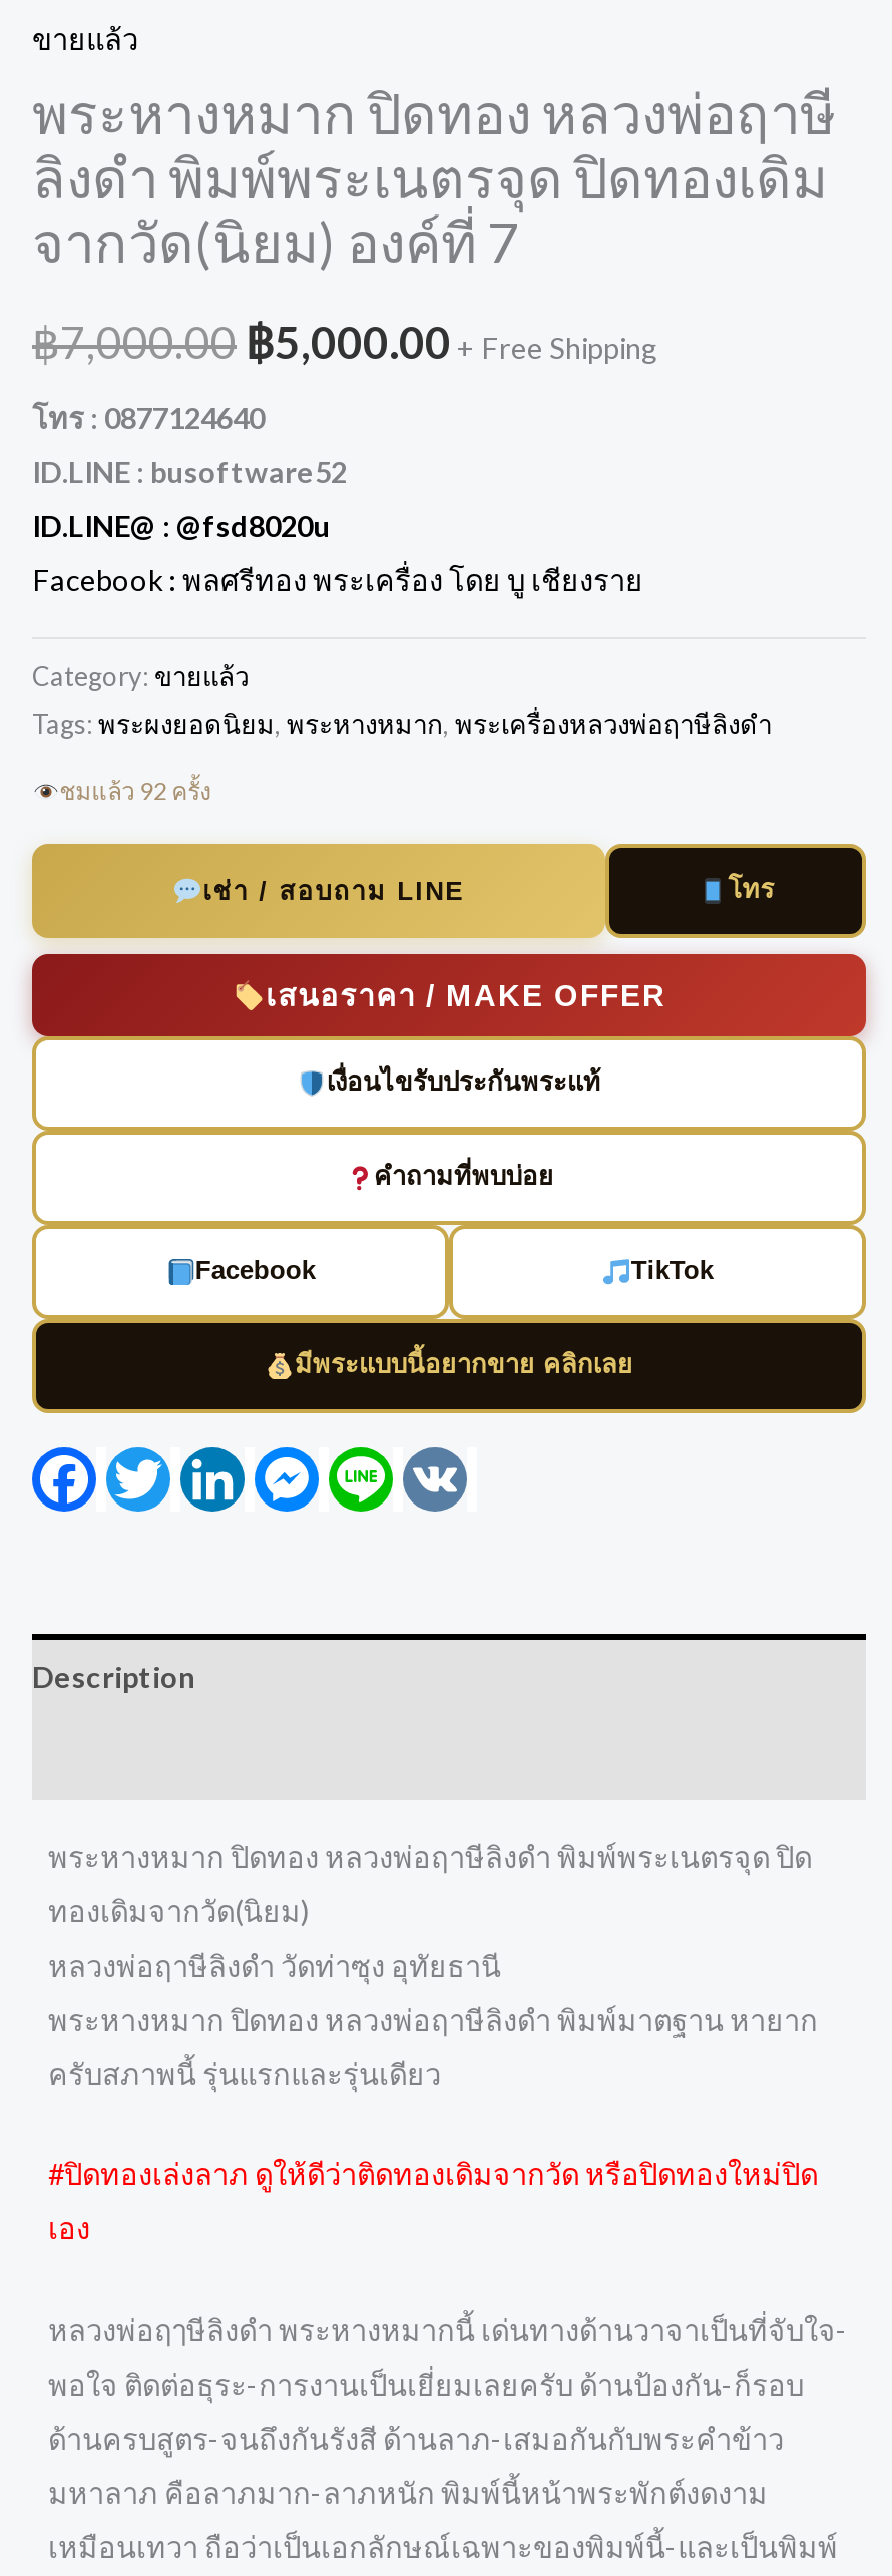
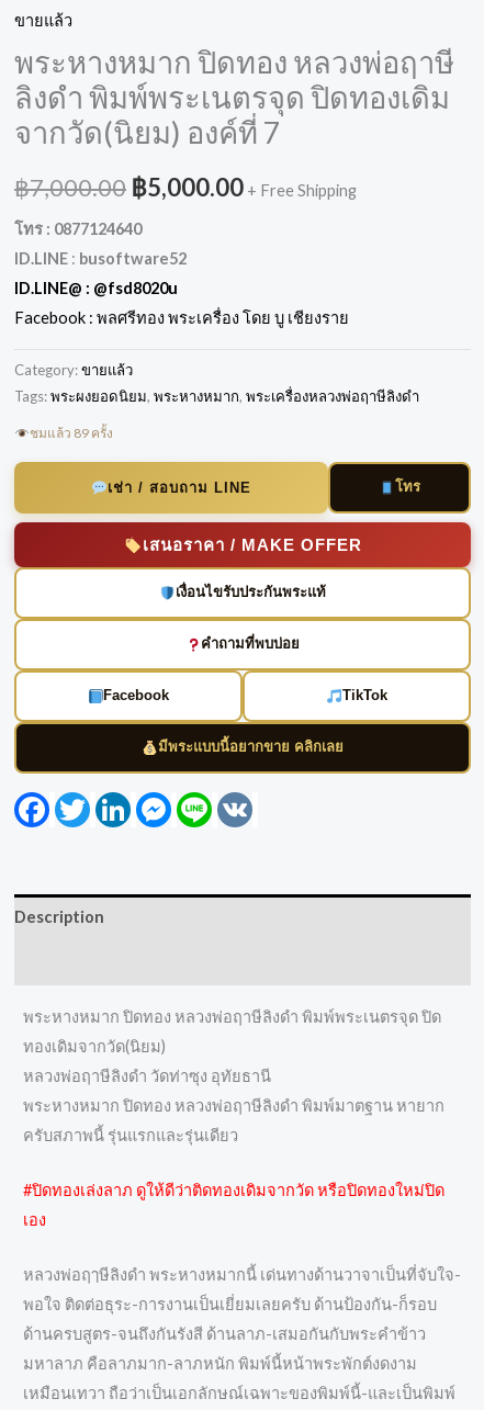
[60,775,212,805] ชมแล้ว 92 ครั้ง -> [29,424,113,441] ชมแล้ว 89 ครั้ง

